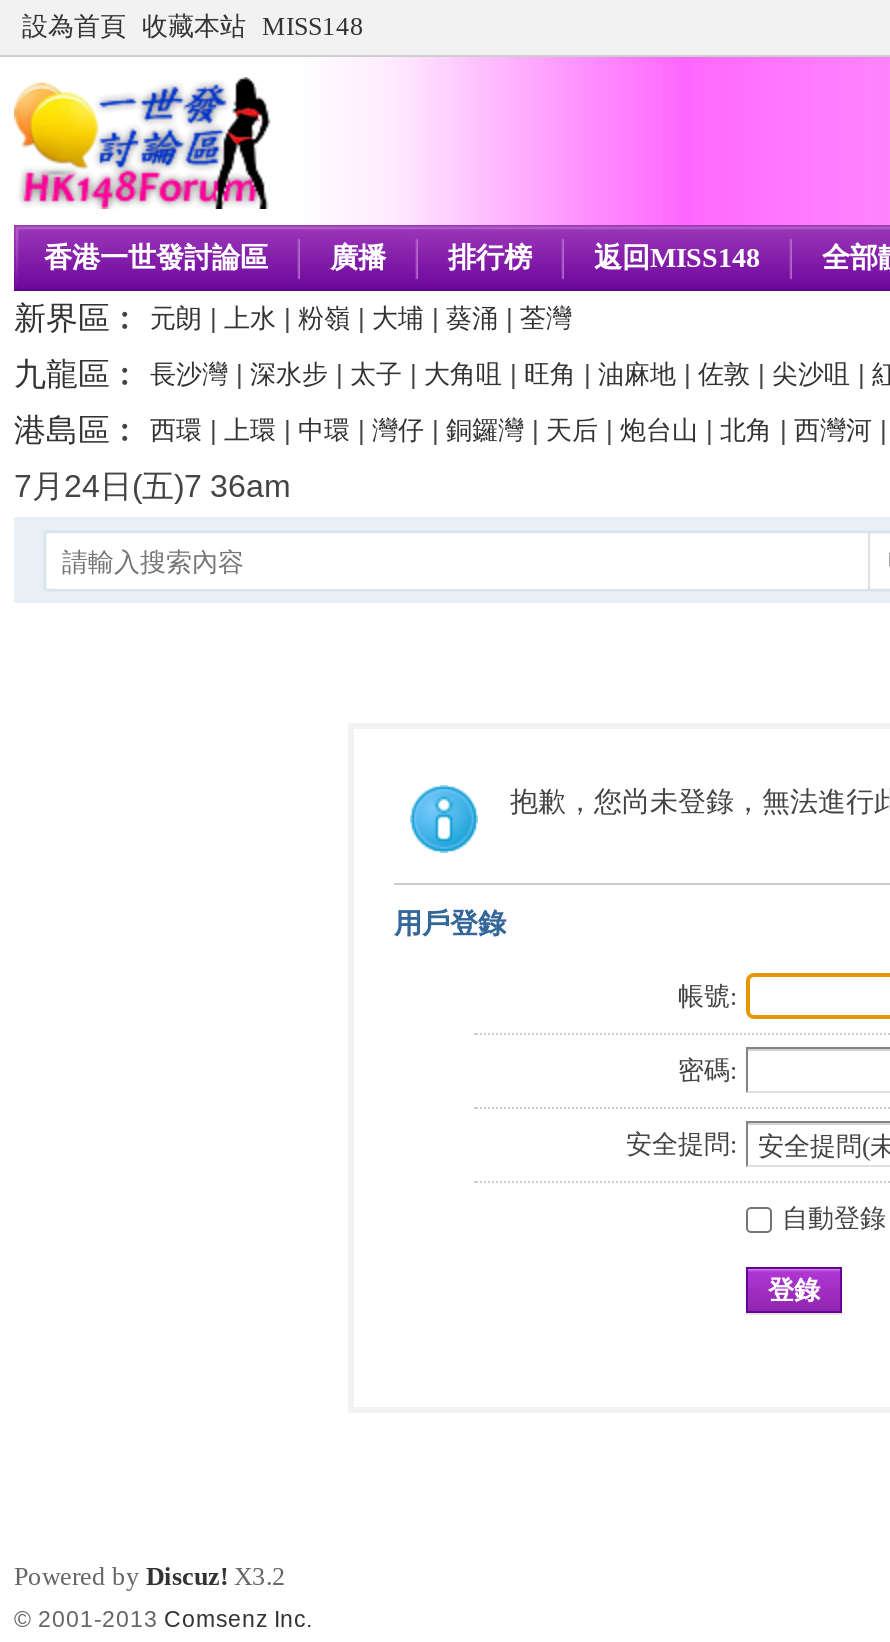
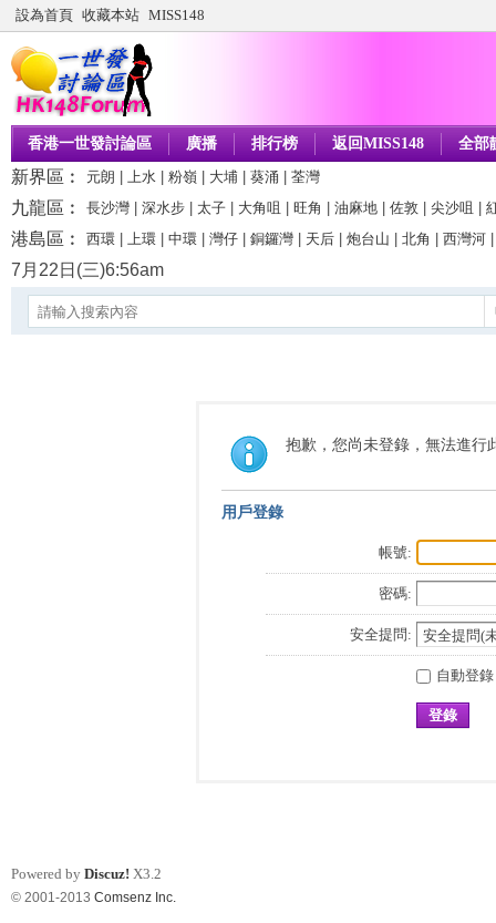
[14,469,290,503] 7月24日(五)7:36am -> [11,260,164,279] 7月22日(三)6:56am

